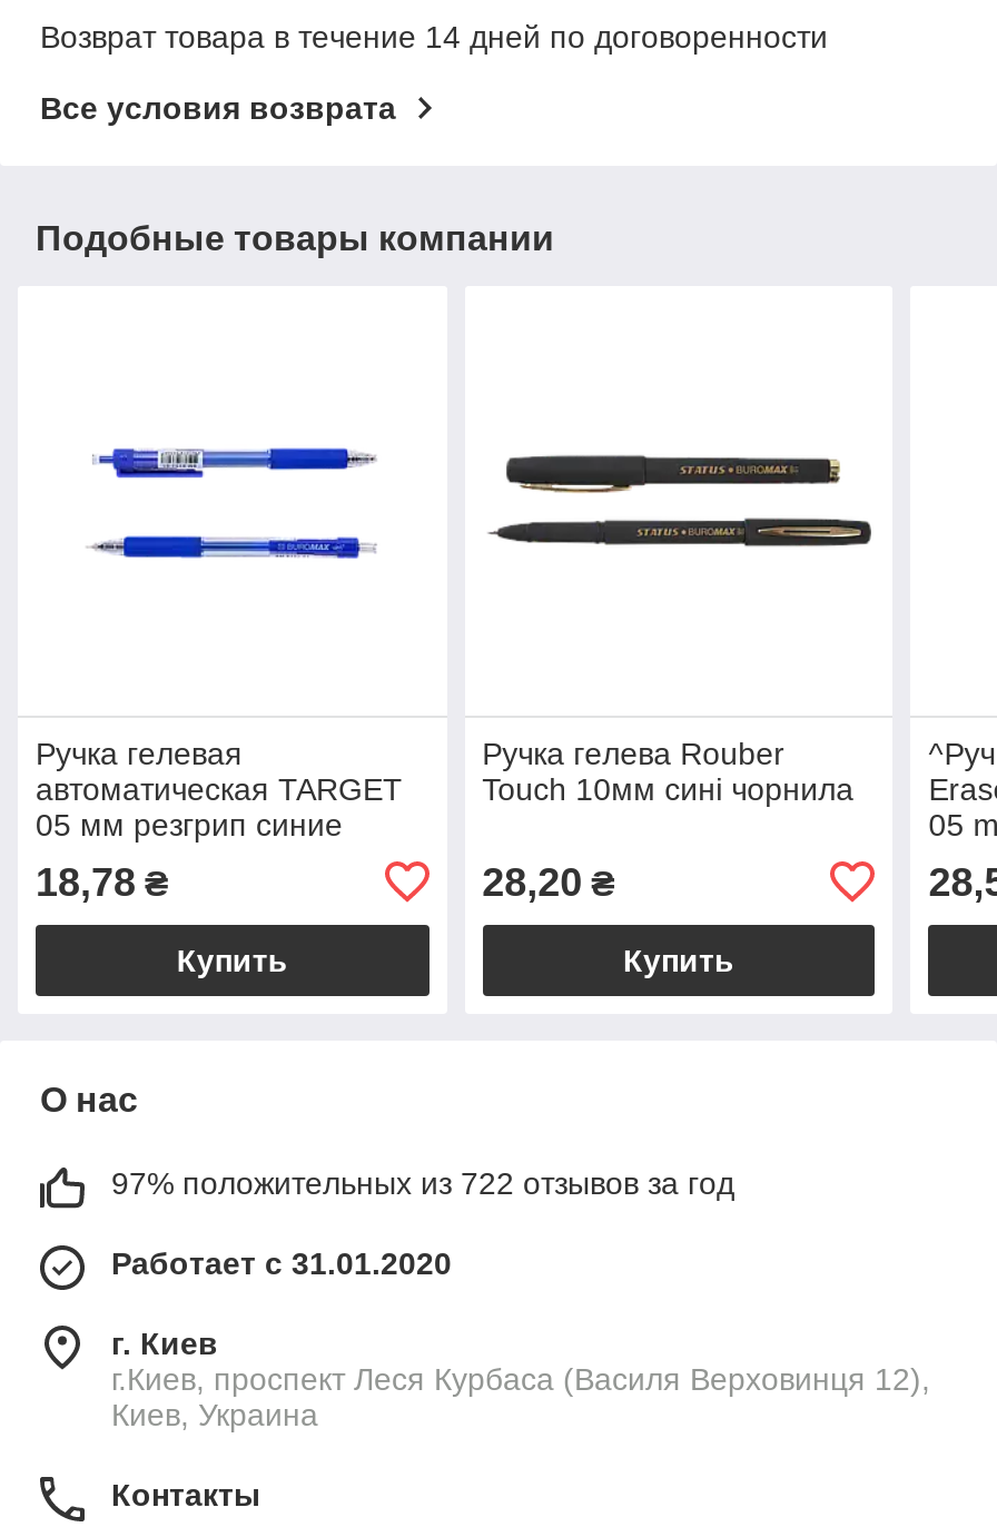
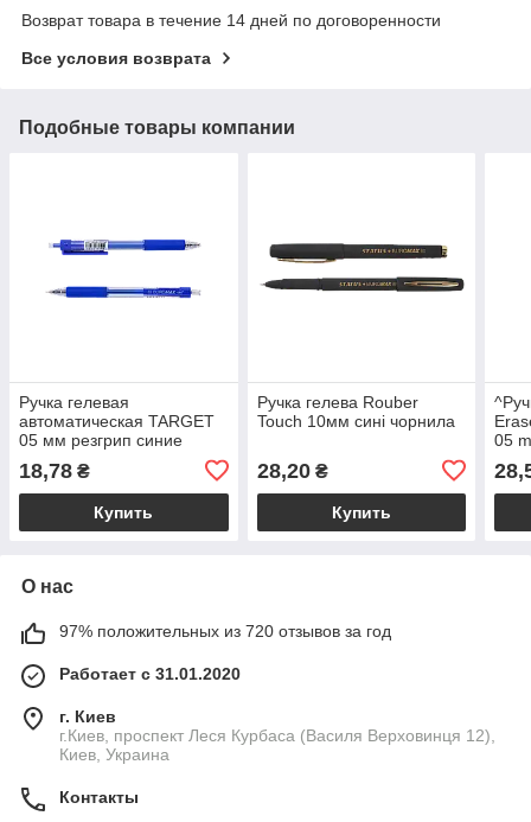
[111,1165,734,1200] 97% положительных из 722 отзывов за год -> [59,621,391,640] 97% положительных из 720 отзывов за год

